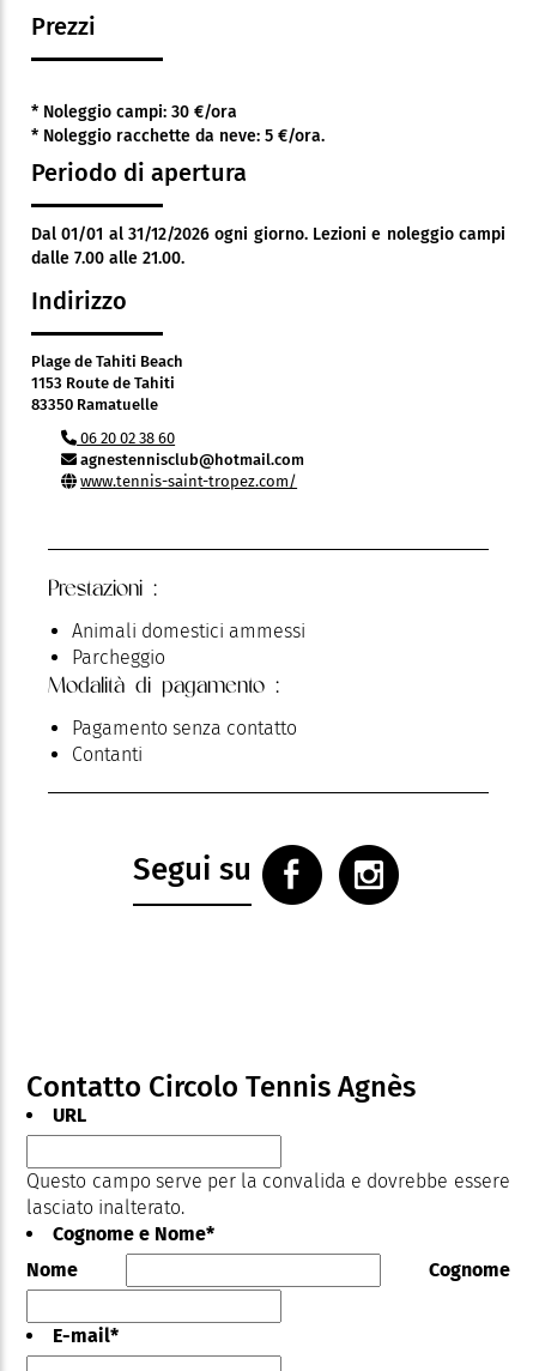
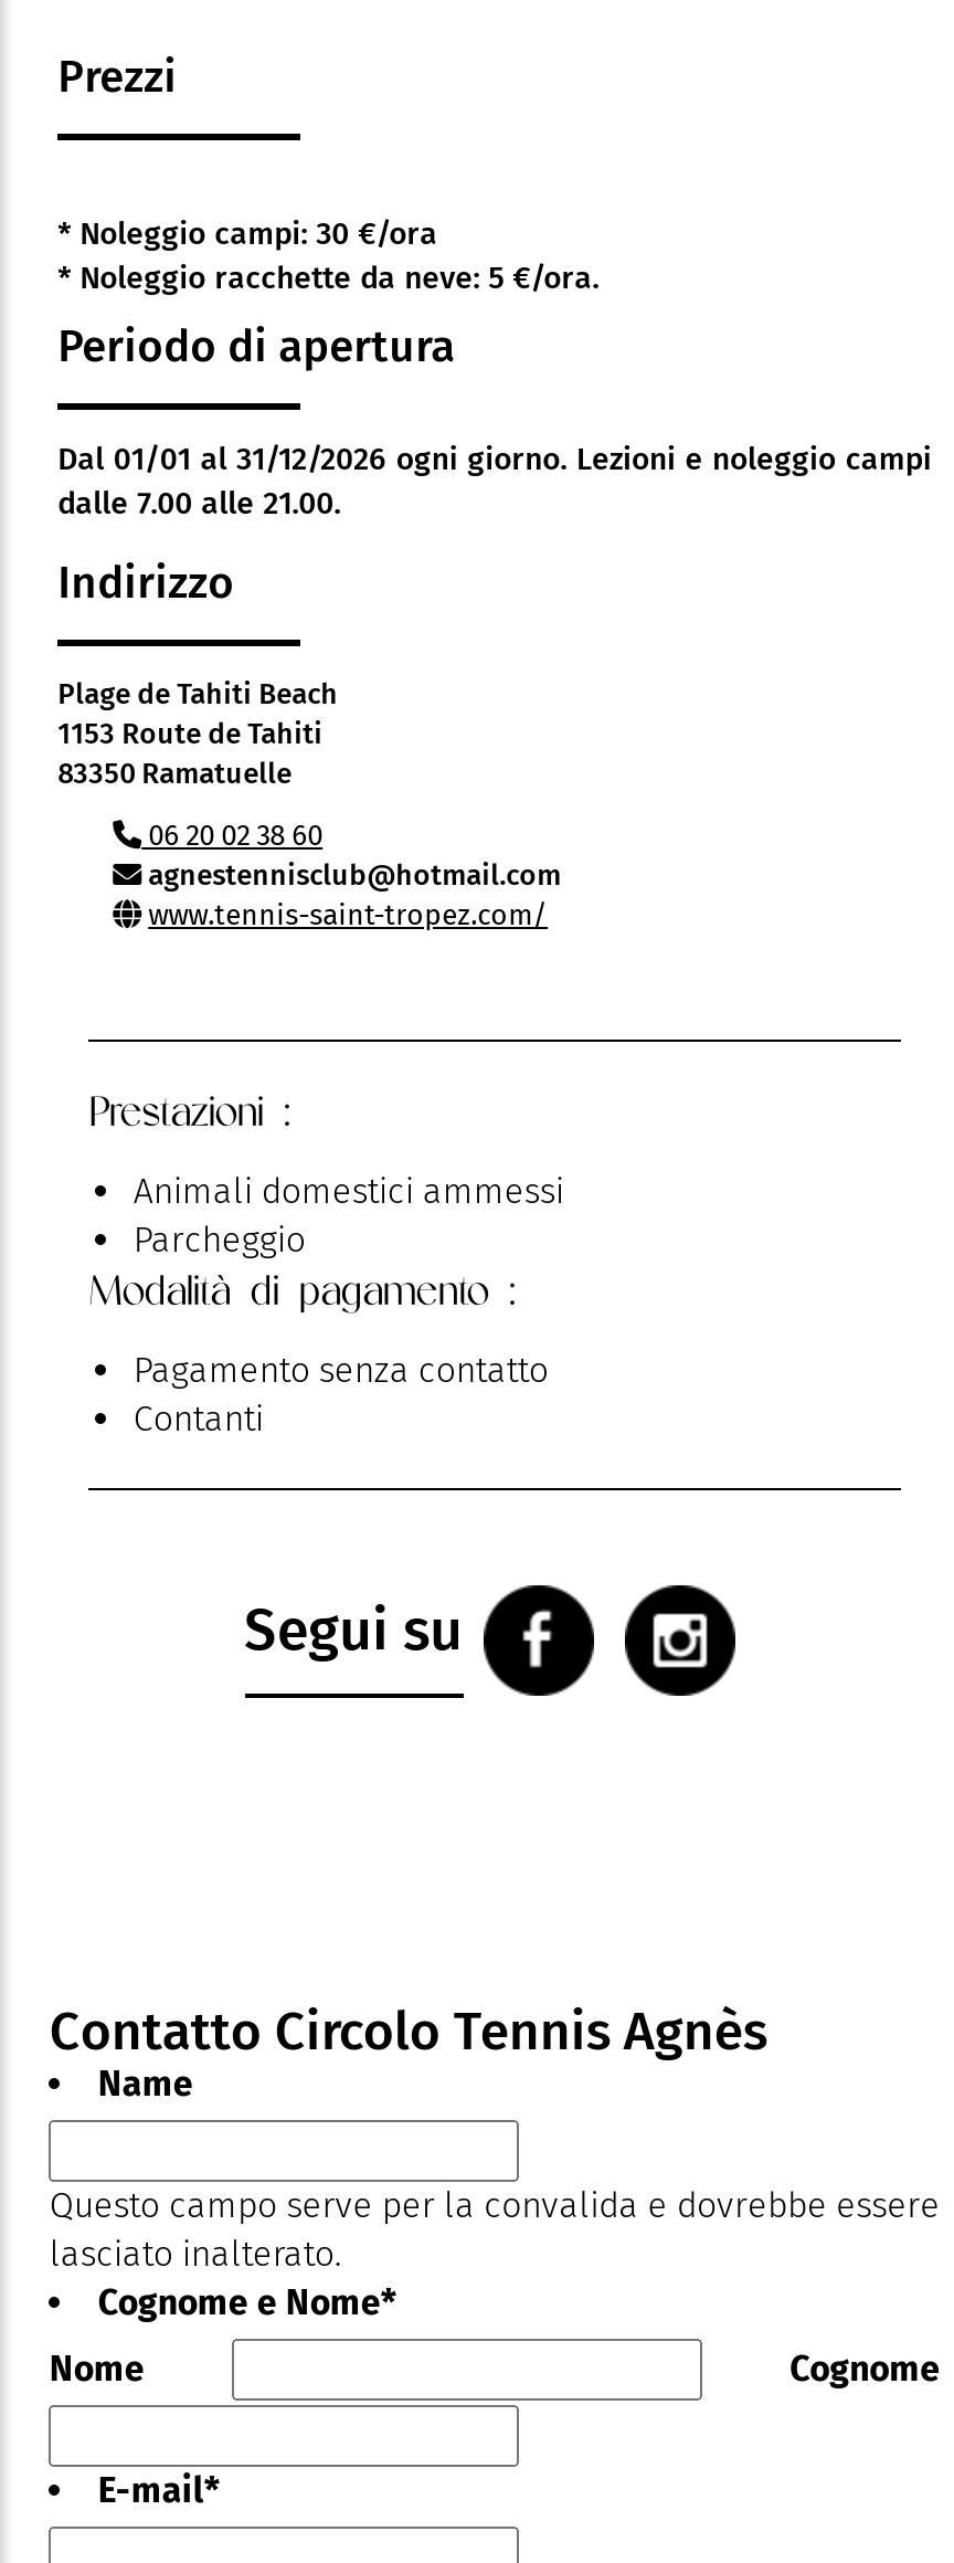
[53,1103,87,1126] URL -> [98,2061,193,2103] Name

